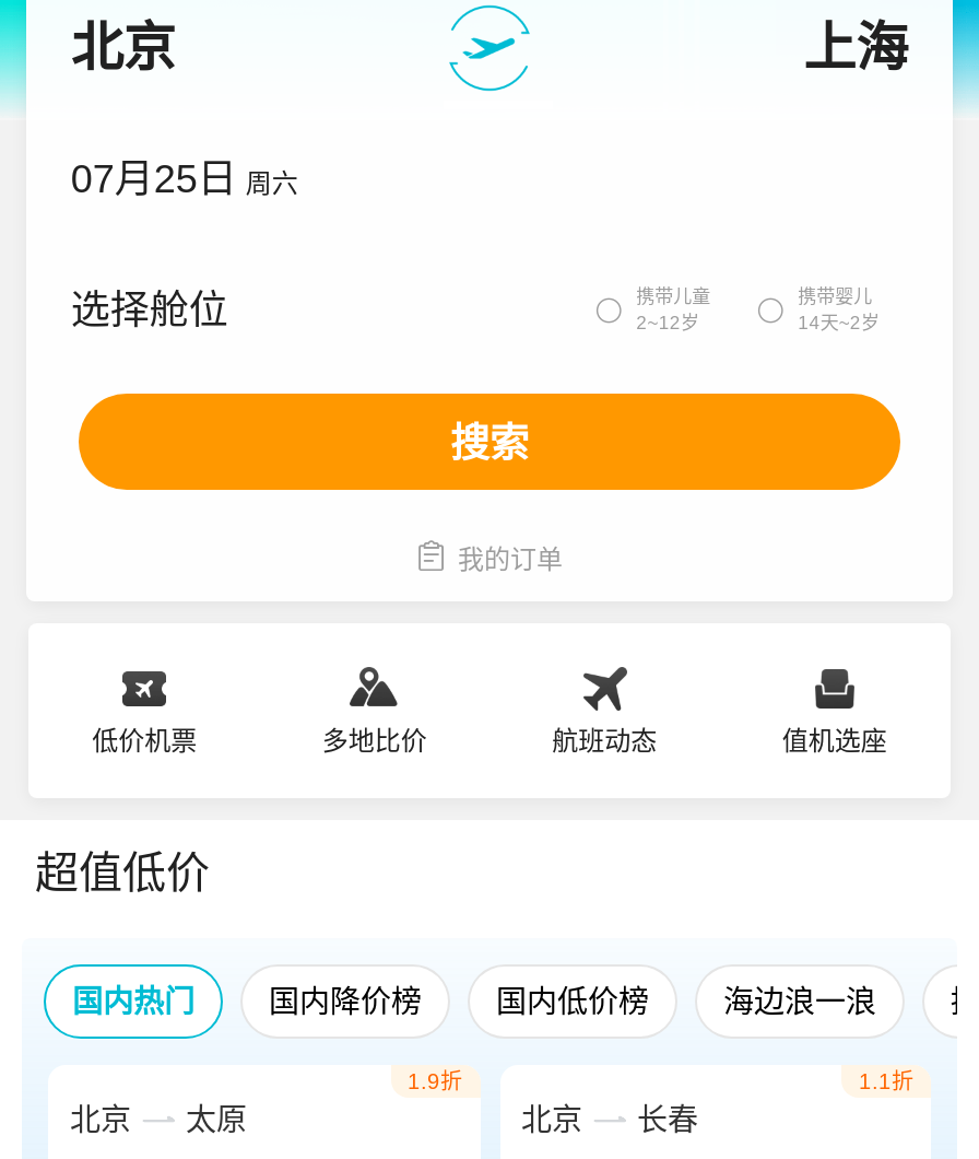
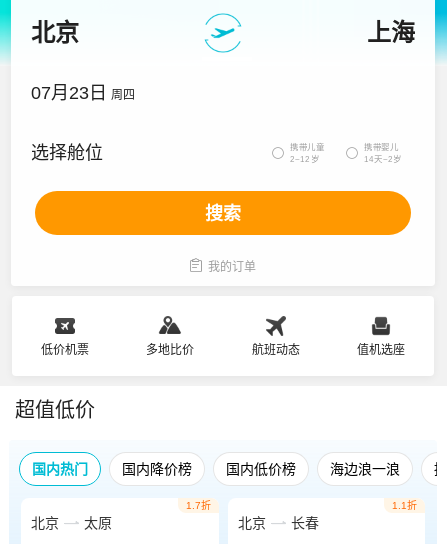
[71,157,298,201] 07月25日 周六 -> [31,83,135,103] 07月23日 周四
[408,1069,462,1093] 1.9折 -> [185,500,210,511] 1.7折

